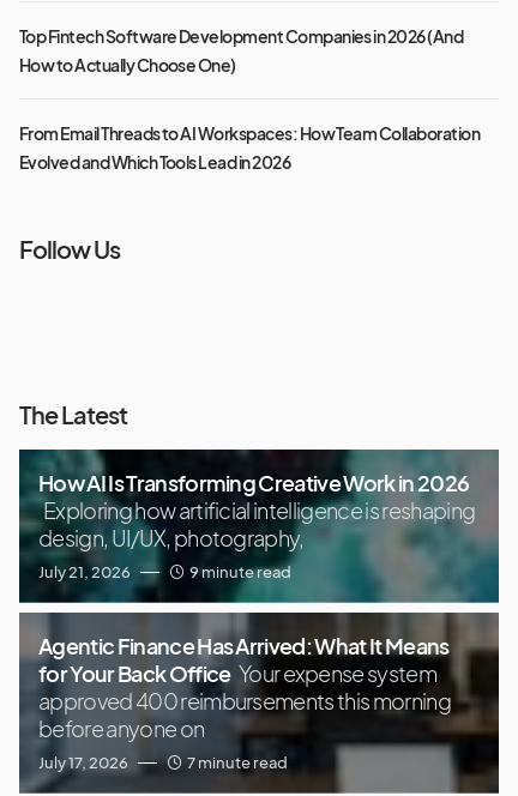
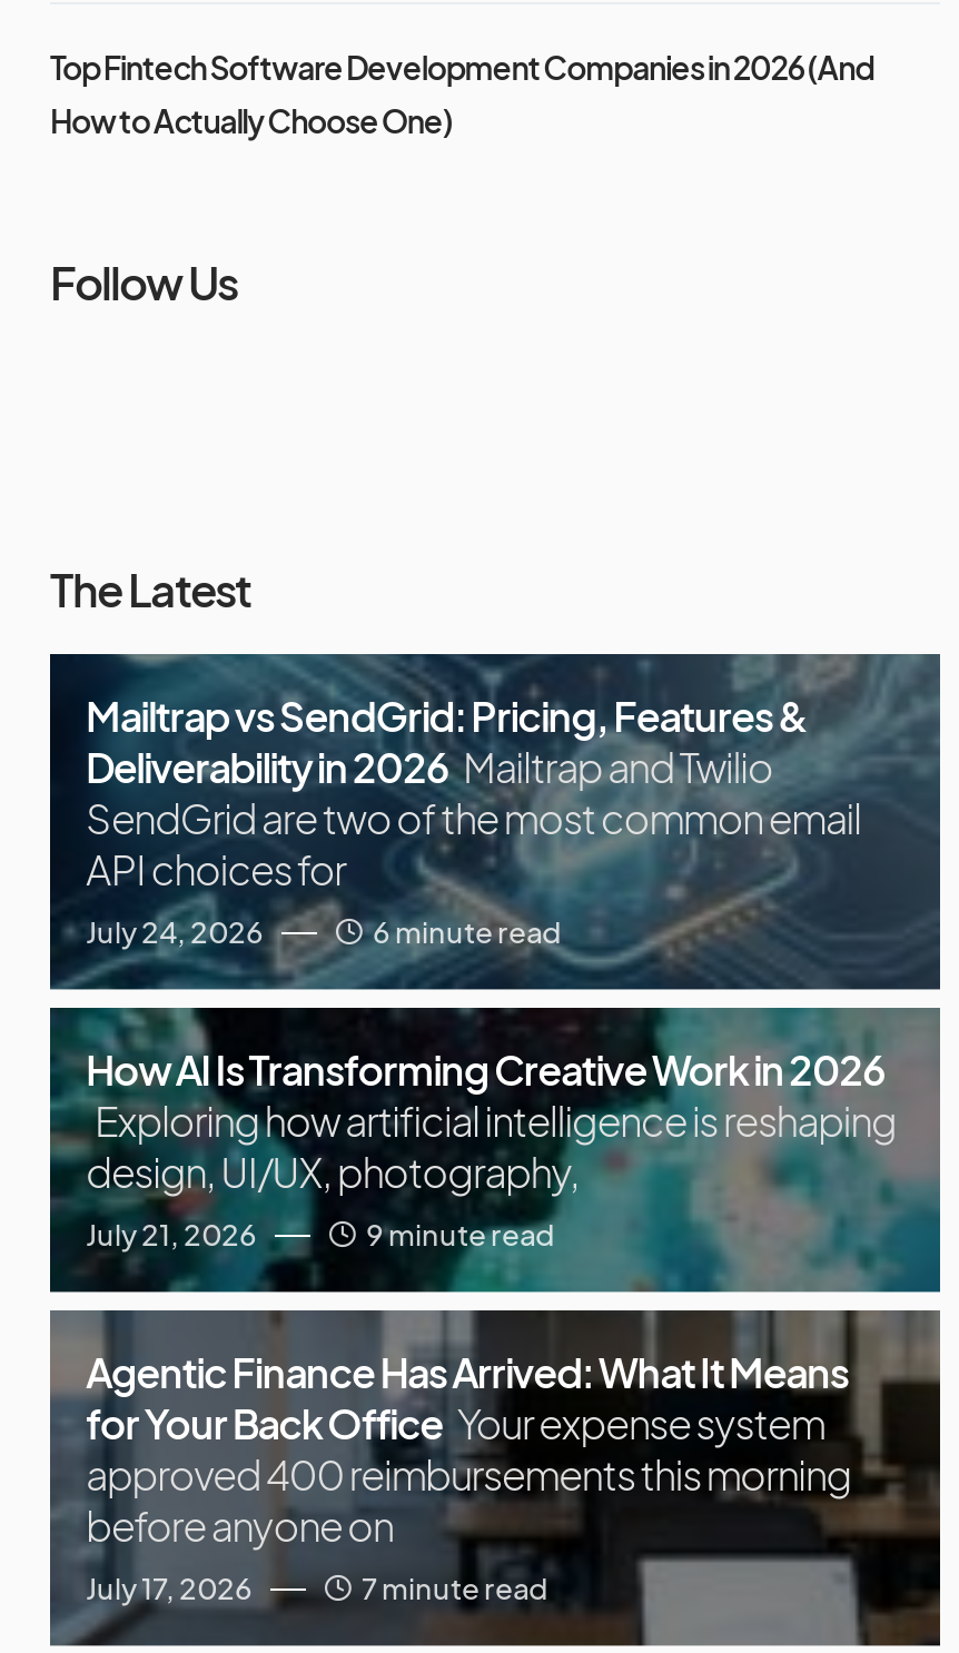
[19,122,480,172] From Email Threads to AI Workspaces: How Team Collaboration | Evolved and Which Tools Lead in 2026 -> none
moved [19,233,127,429] -> [50,253,250,615]: Follow Us | The Latest
none -> [48,652,942,992] [image] | Mailtrap vs SendGrid: Pricing, Features & | Deliverability in 2026 Mailtrap and Twilio | SendGrid are two of the most common email | API choices for | July 24, 2026 | 6 minute read

